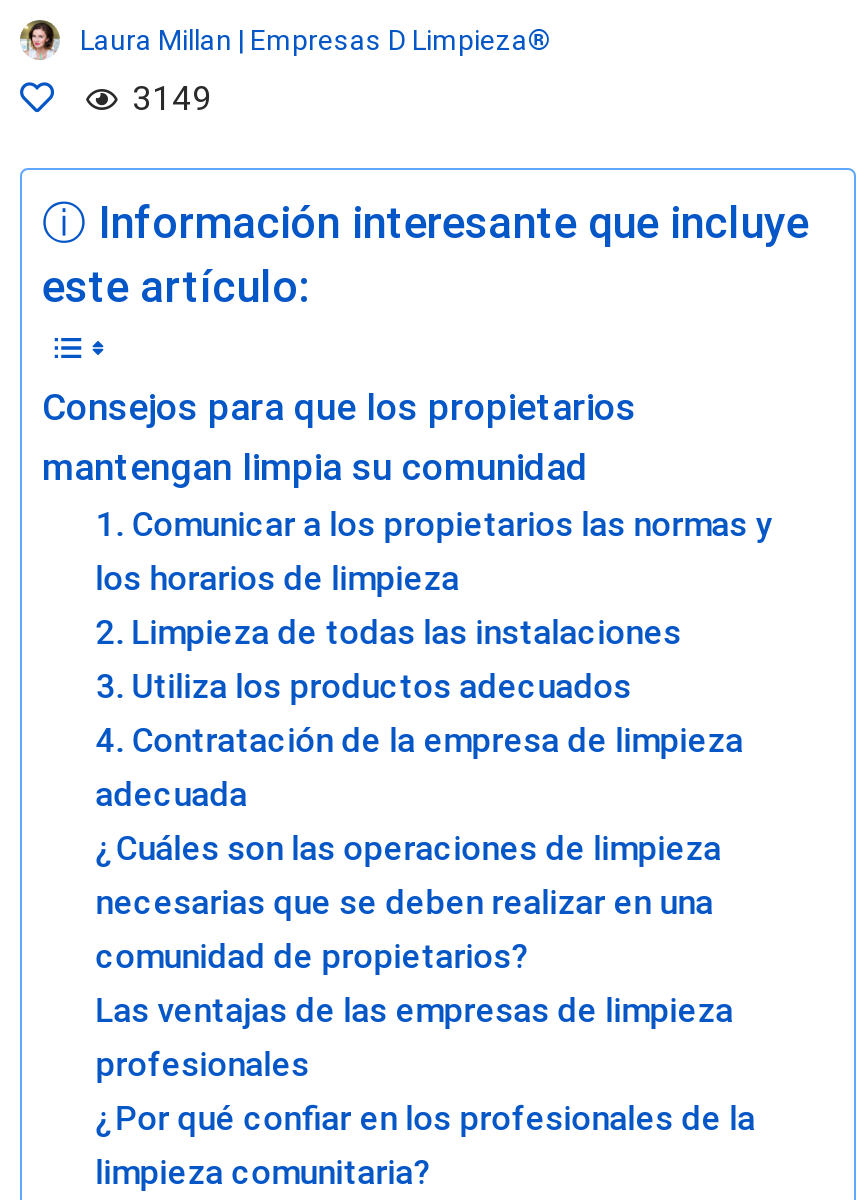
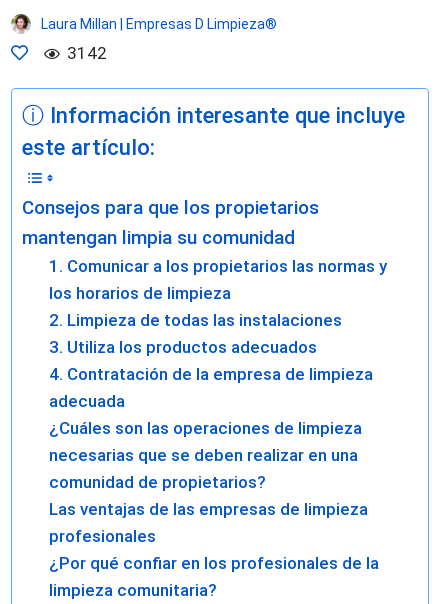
[132,78,212,118] 3149 -> [67,43,107,63] 3142

